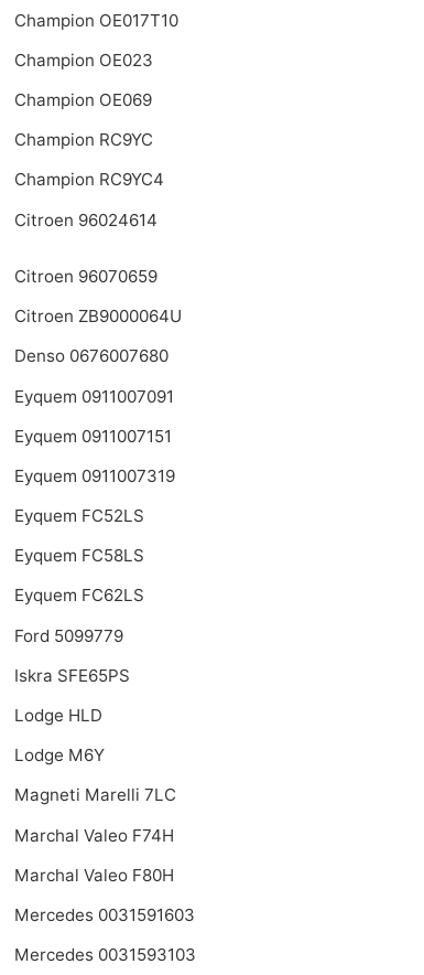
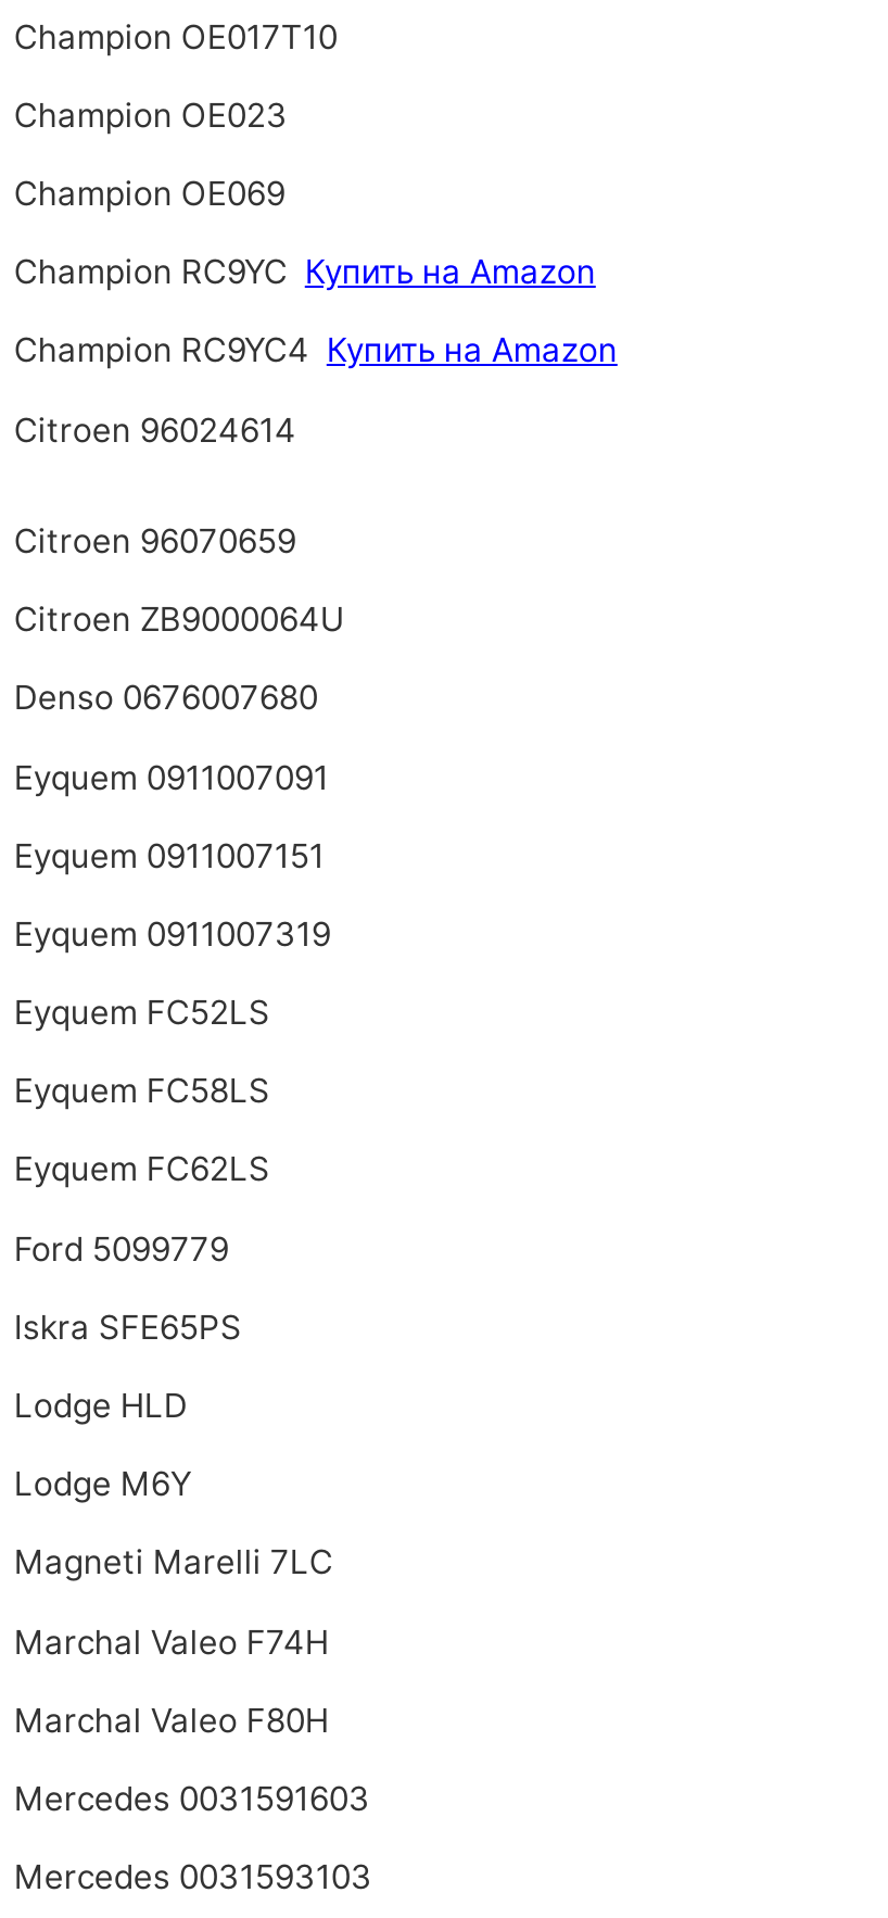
[15,129,154,150] Champion RC9YC -> [14,251,596,293] Champion RC9YC Купить на Amazon
[15,169,165,190] Champion RC9YC4 -> [14,330,617,371] Champion RC9YC4 Купить на Amazon

